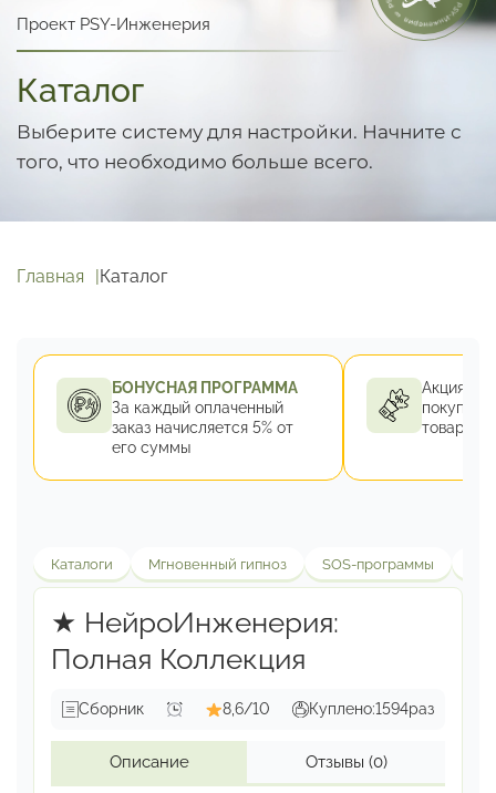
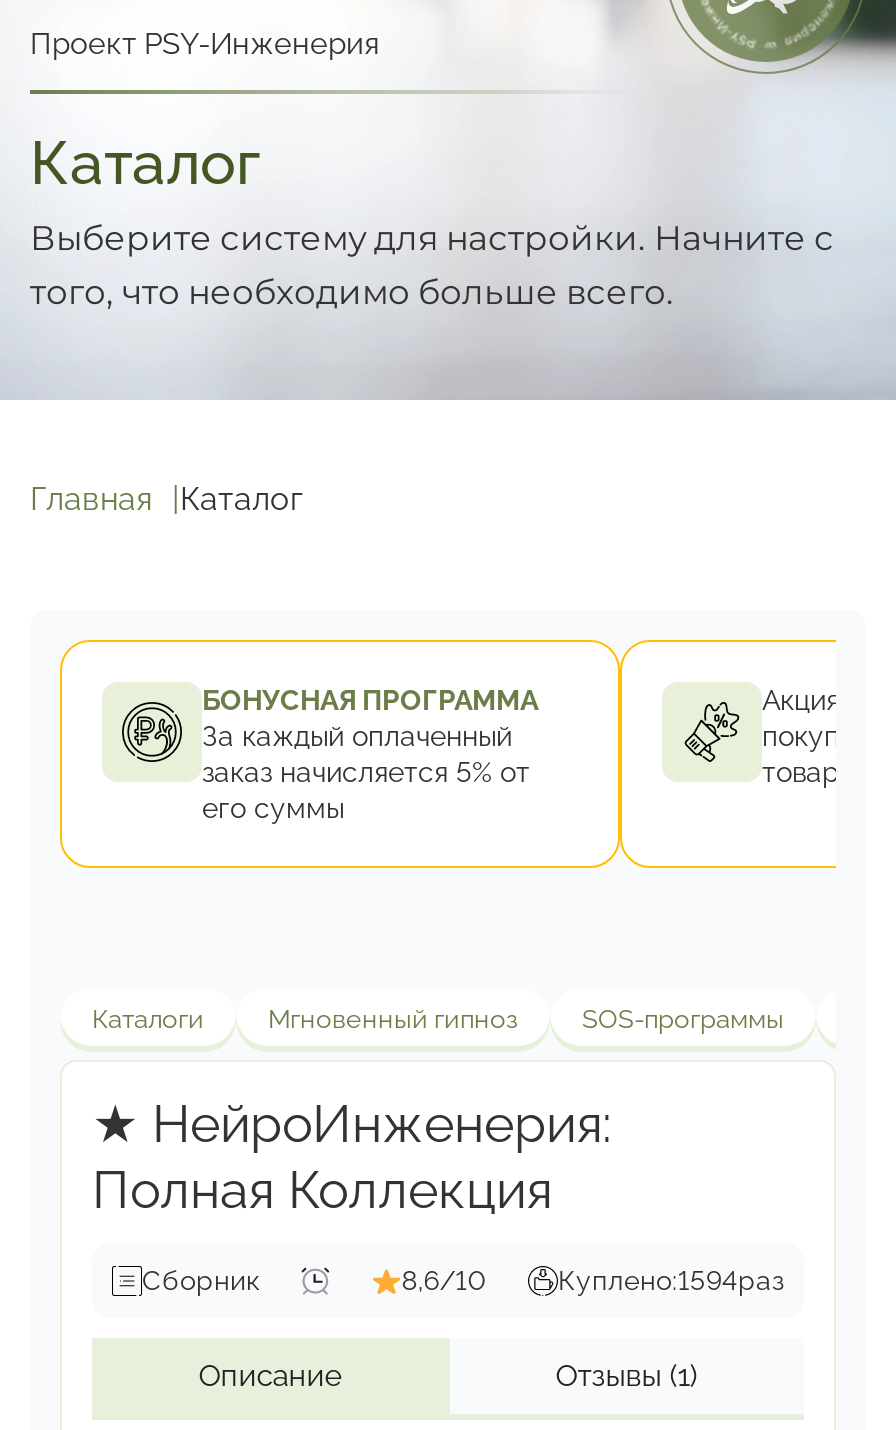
[305,752,387,772] Отзывы (0) -> [556,1358,698,1394] Отзывы (1)

